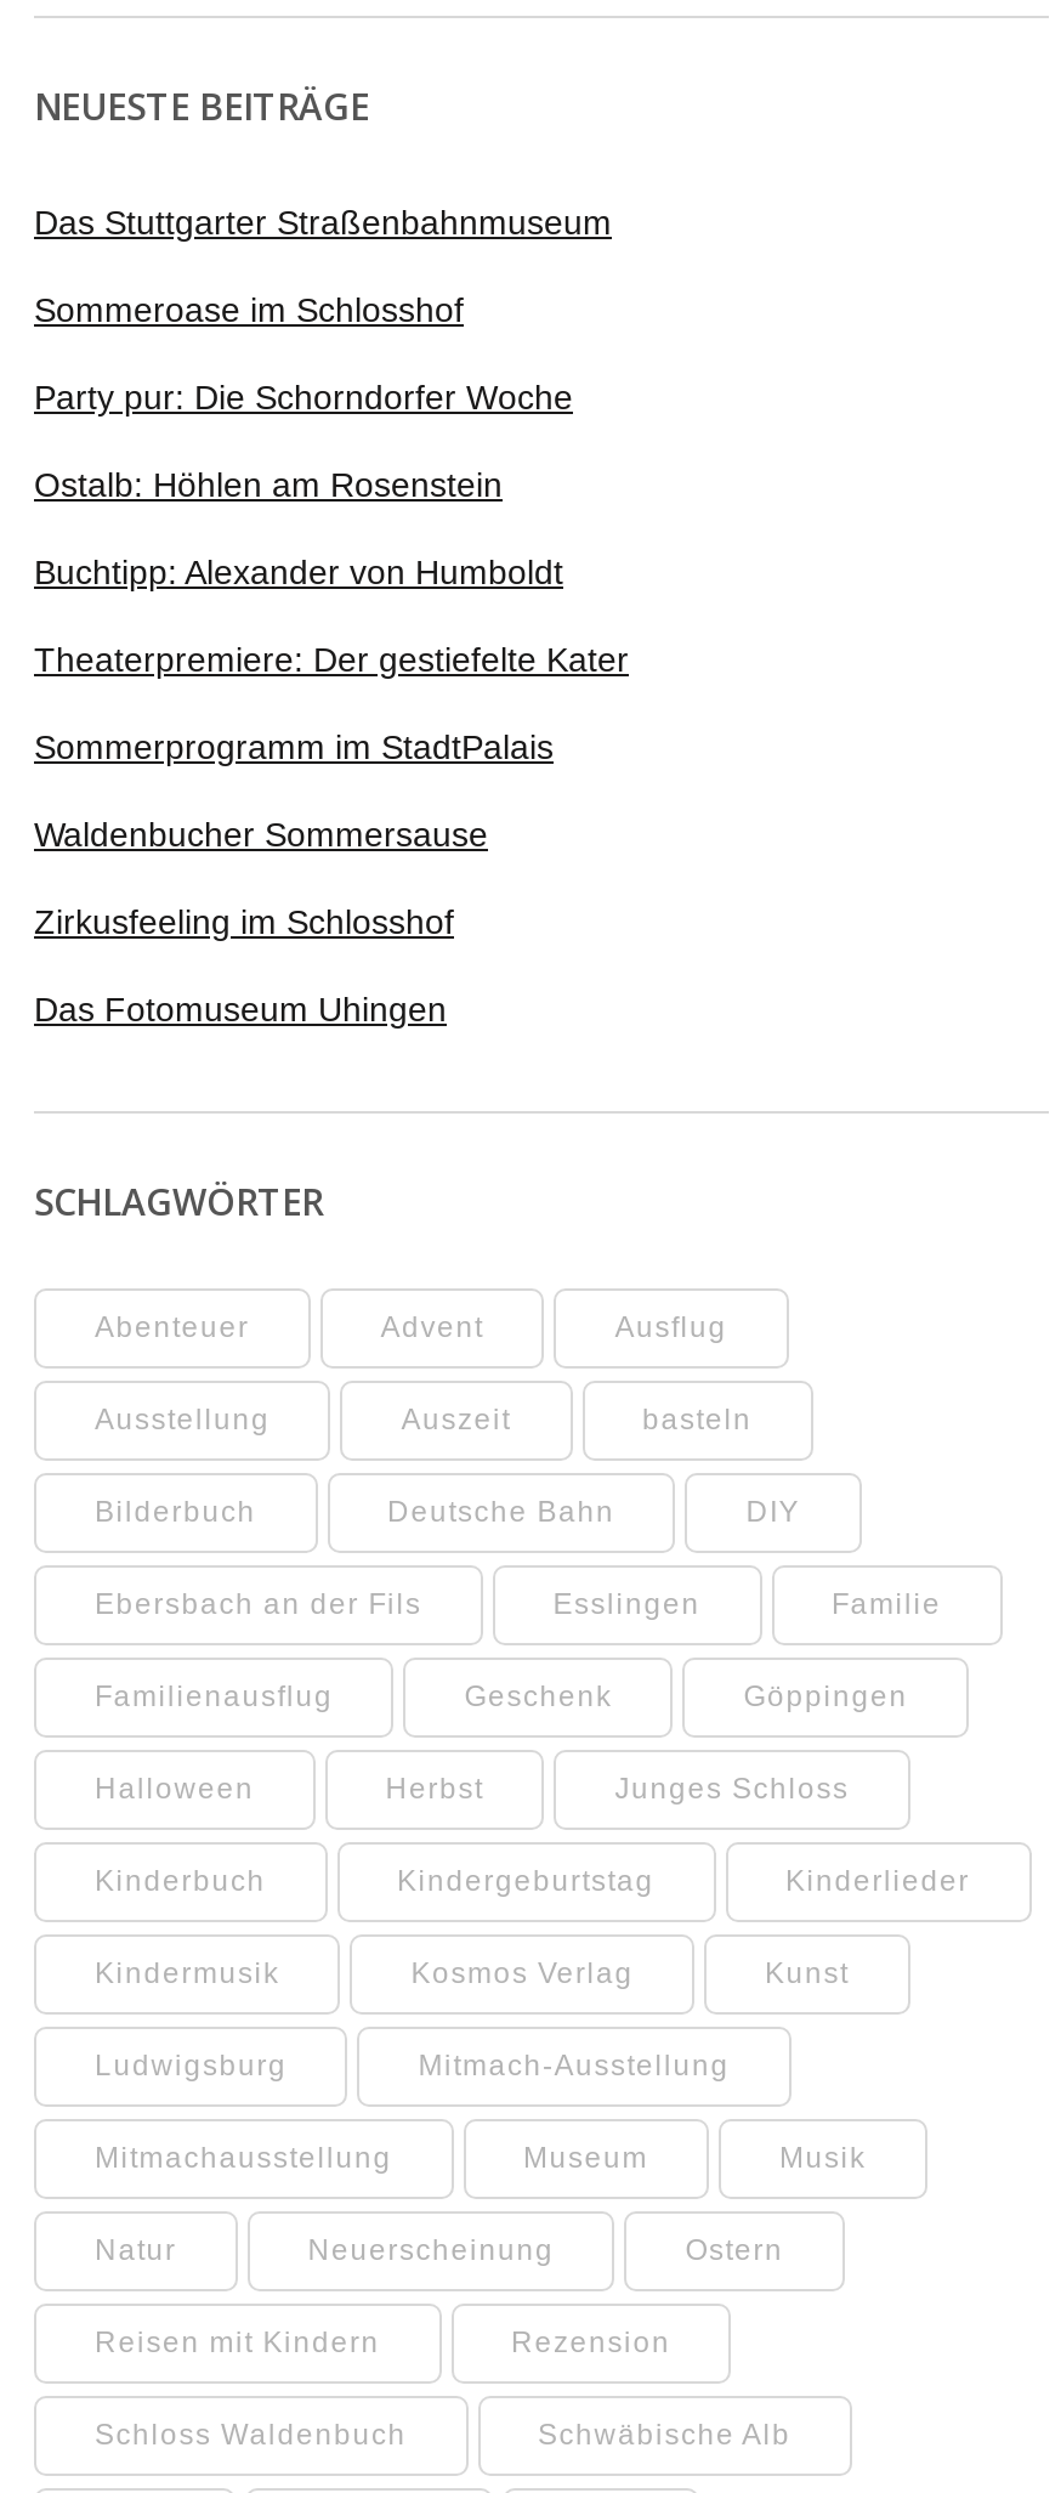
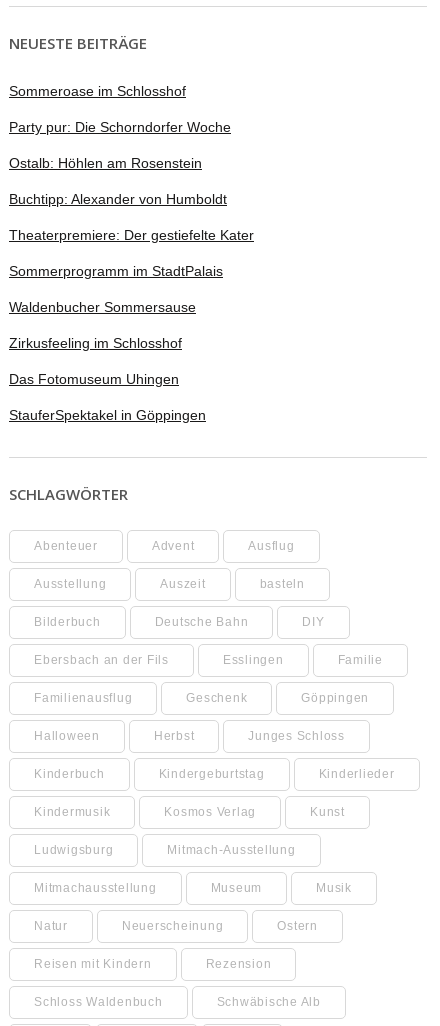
[34,203,612,242] Das Stuttgarter Straßenbahnmuseum -> none
moved [34,290,629,1029] -> [9,83,254,387]: Sommeroase im Schlosshof | Party pur: Die Schorndorfer Woche | Ostalb: Höhlen am Rosenstein | ... | Zirkusfeeling im Schlosshof | Das Fotomuseum Uhingen
none -> [9,407,206,423] StauferSpektakel in Göppingen

